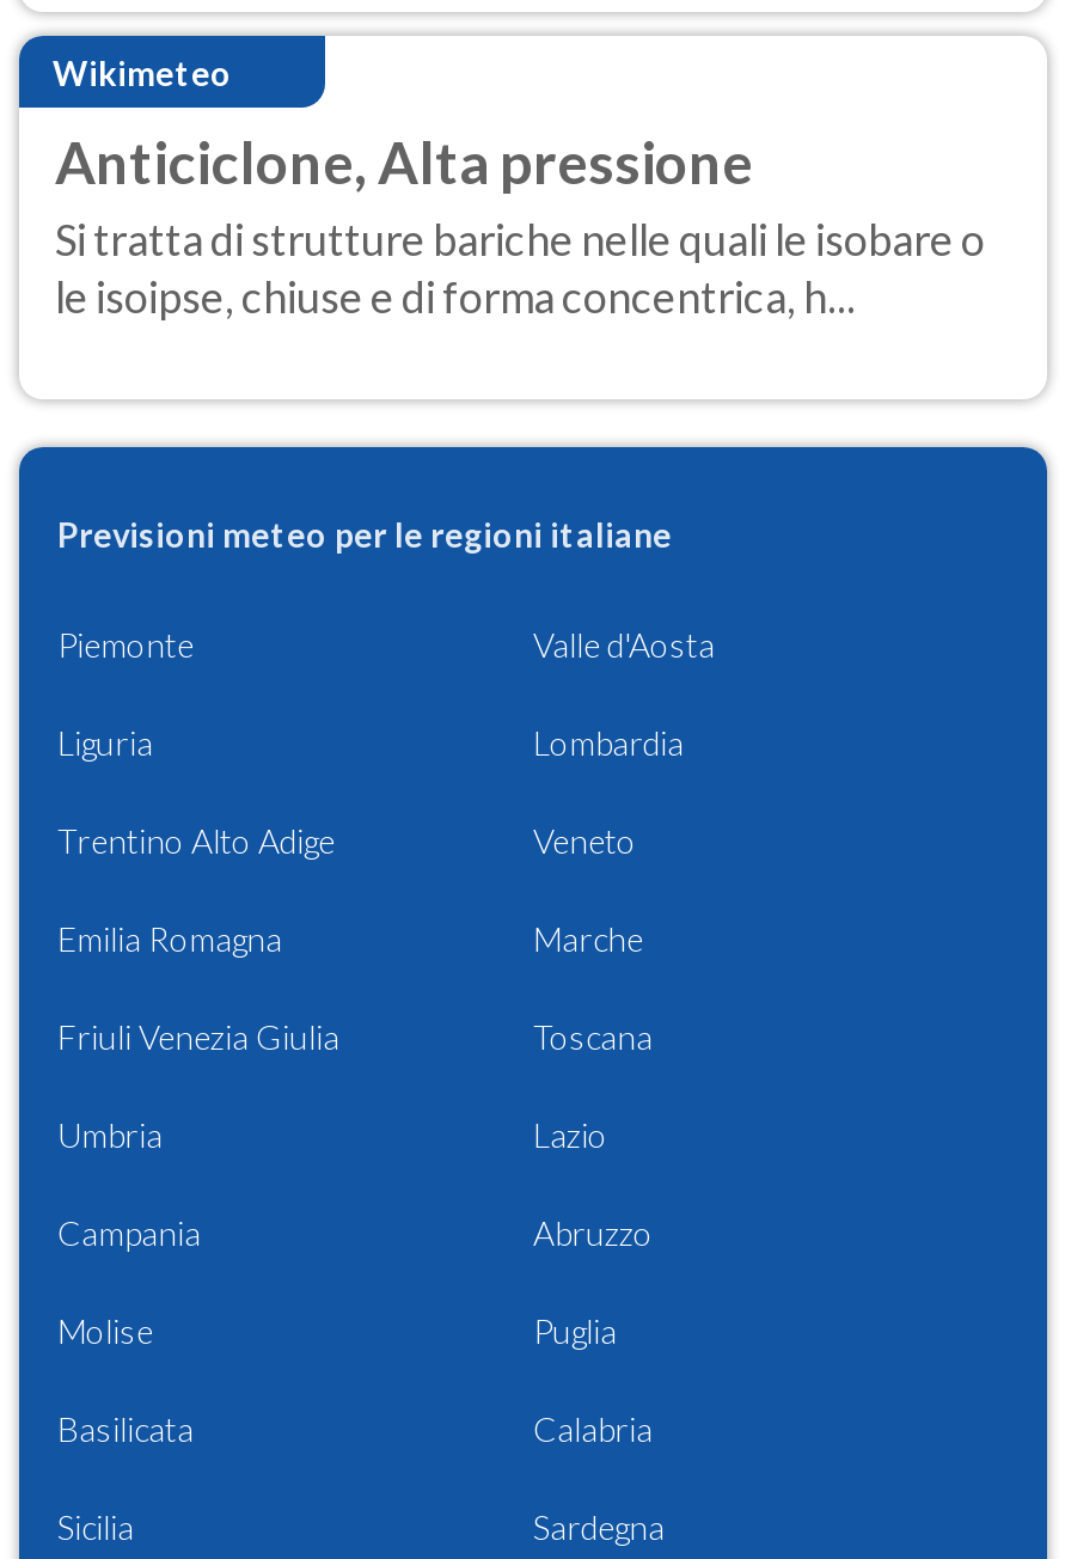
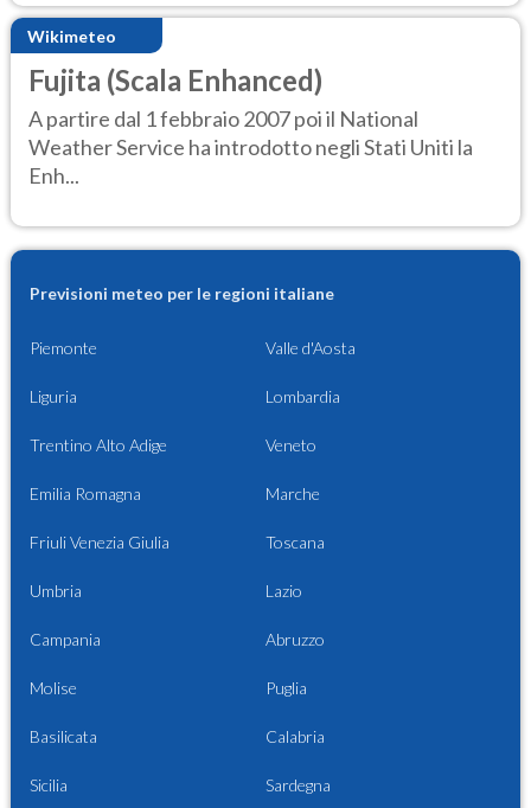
[55,128,985,323] Anticiclone, Alta pressione | Si tratta di strutture bariche nelle quali le isobare o | le isoipse, chiuse e di forma concentrica, h... -> [28,63,473,188] Fujita (Scala Enhanced) | A partire dal 1 febbraio 2007 poi il National | Weather Service ha introdotto negli Stati Uniti la | Enh...

